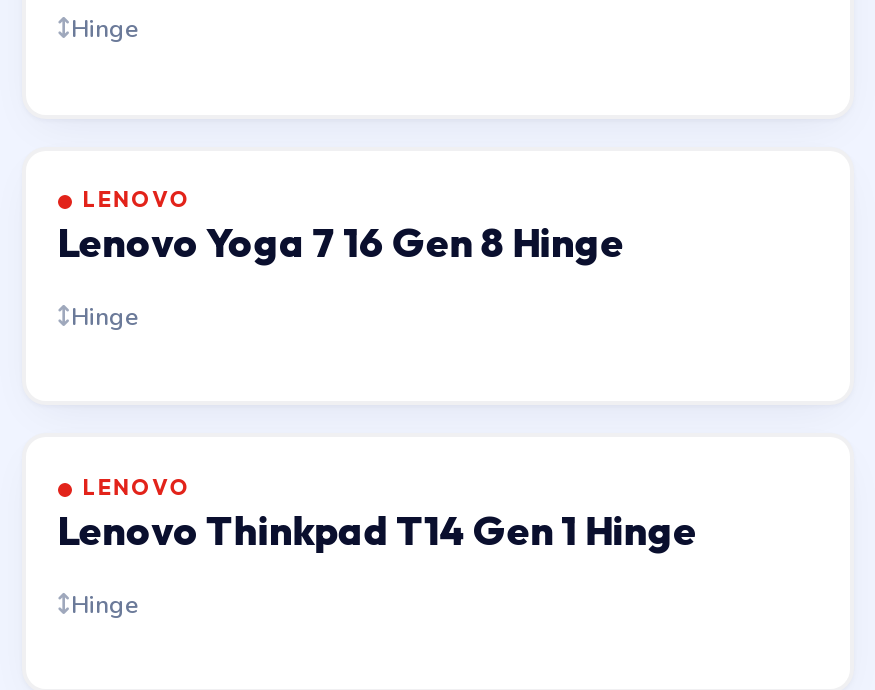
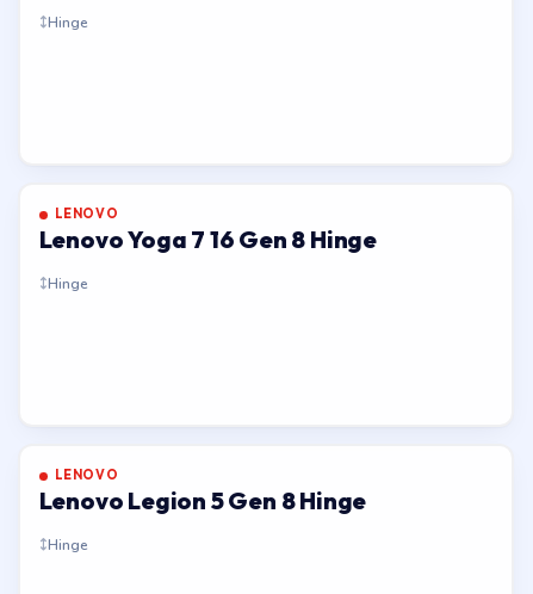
[57,505,697,555] Lenovo Thinkpad T14 Gen 1 Hinge -> [39,486,366,515] Lenovo Legion 5 Gen 8 Hinge

